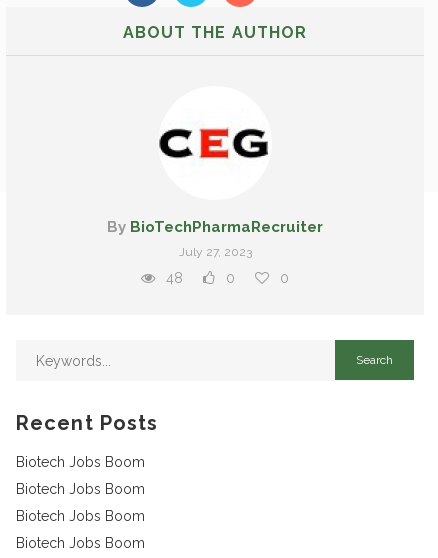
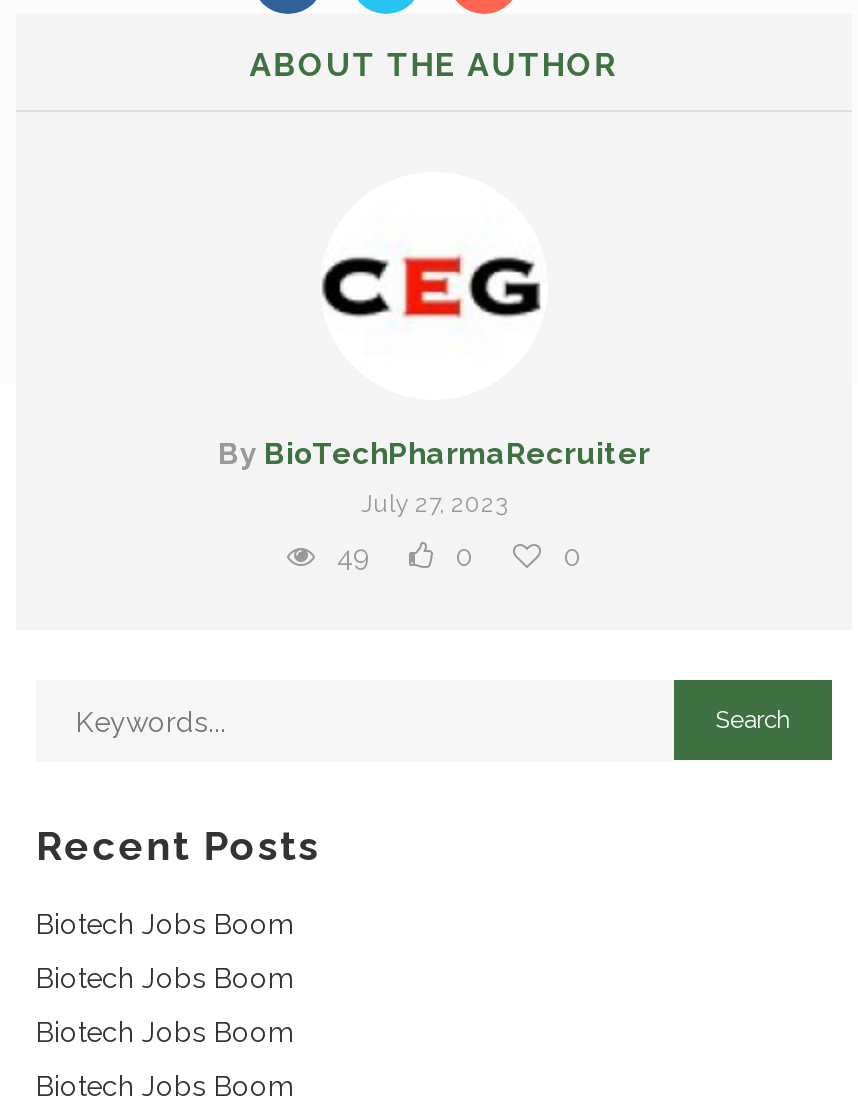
[162,270,183,286] 48 -> [329,540,369,572] 49

